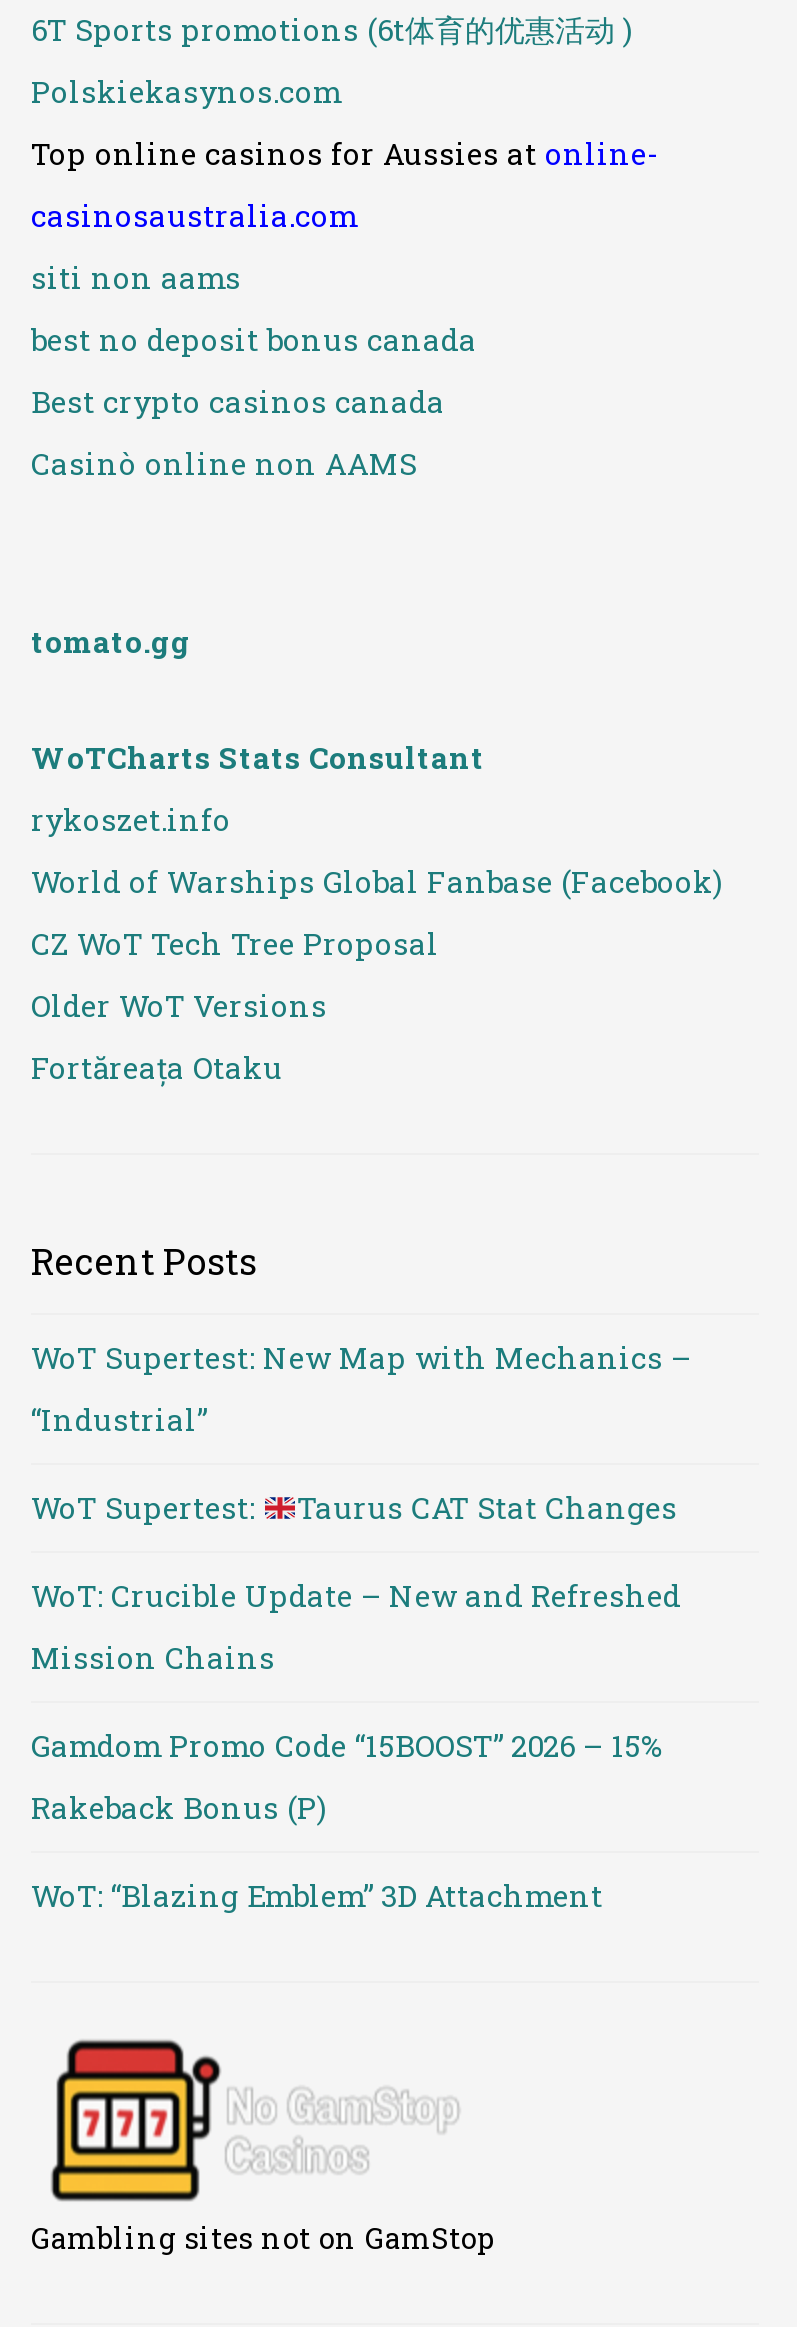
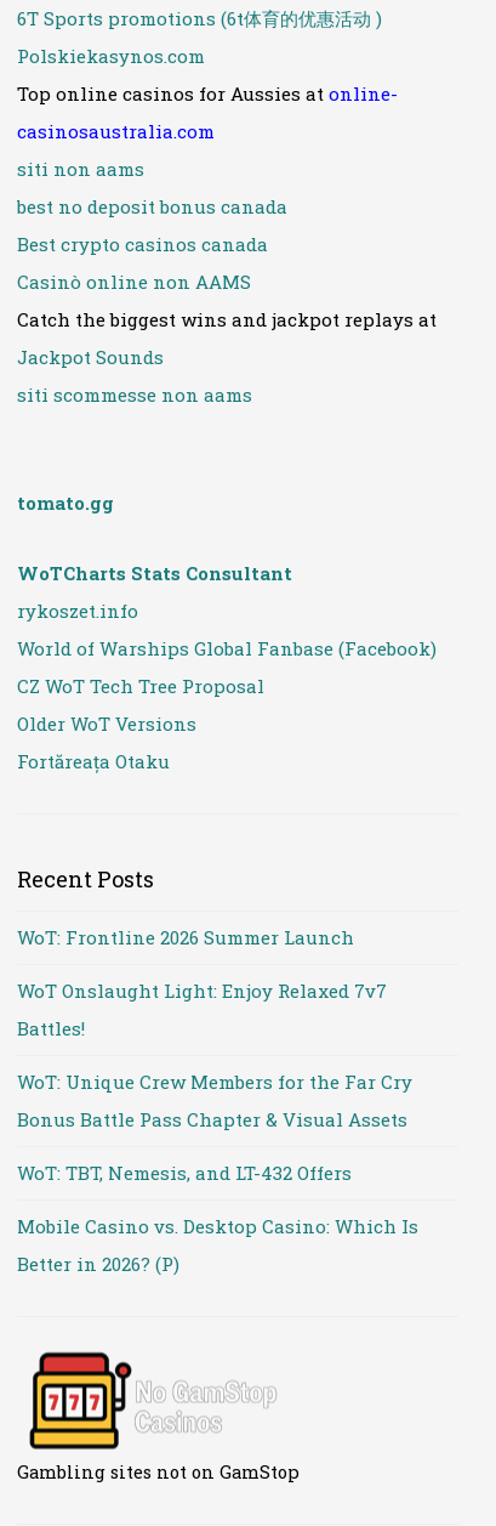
none -> [17,307,437,407] Catch the biggest wins and jackpot replays at | Jackpot Sounds | siti scommesse non aams
[31,1337,691,1377] WoT Supertest: New Map with Mechanics – -> [17,925,354,950] WoT: Frontline 2026 Summer Launch
[31,1399,207,1439] “Industrial” -> [17,979,387,1003] WoT Onslaught Light: Enjoy Relaxed 7v7
[31,1487,677,1527] WoT Supertest: | Taurus CAT Stat Changes -> [17,1016,85,1041] Battles!
[31,1575,681,1615] WoT: Crucible Update – New and Refreshed -> [17,1070,412,1094] WoT: Unique Crew Members for the Far Cry
[31,1637,275,1677] Mission Chains -> [17,1107,407,1132] Bonus Battle Pass Chapter & Visual Assets
[31,1725,663,1765] Gamdom Promo Code “15BOOST” 2026 – 15% -> [17,1161,352,1185] WoT: TBT, Nemesis, and LT-432 Offers
[31,1787,327,1827] Rakeback Bonus (P) -> [17,1214,418,1239] Mobile Casino vs. Desktop Casino: Which Is
[31,1875,603,1915] WoT: “Blazing Emblem” 3D Attachment -> [17,1252,179,1276] Better in 2026? (P)

